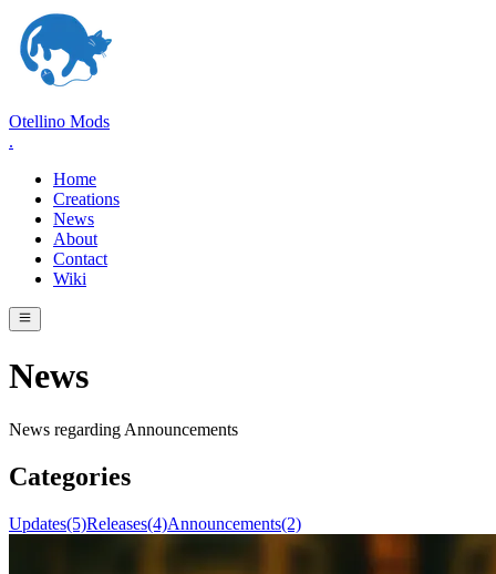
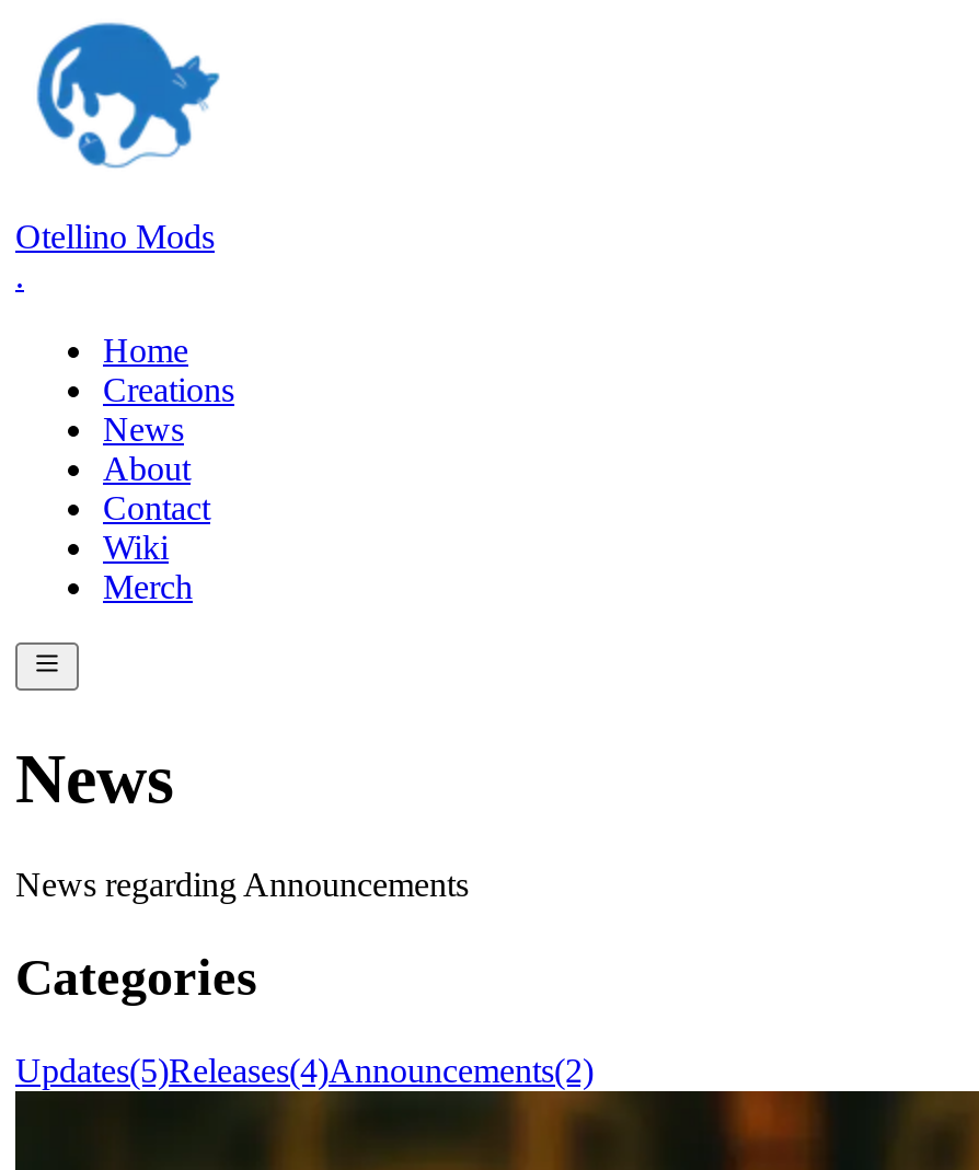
none -> [103,568,193,605] Merch

